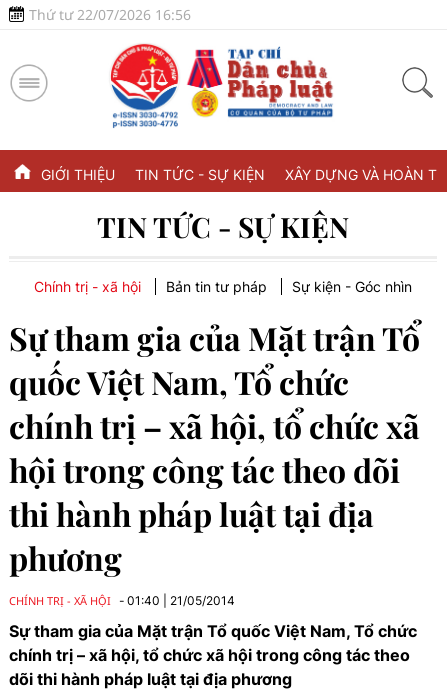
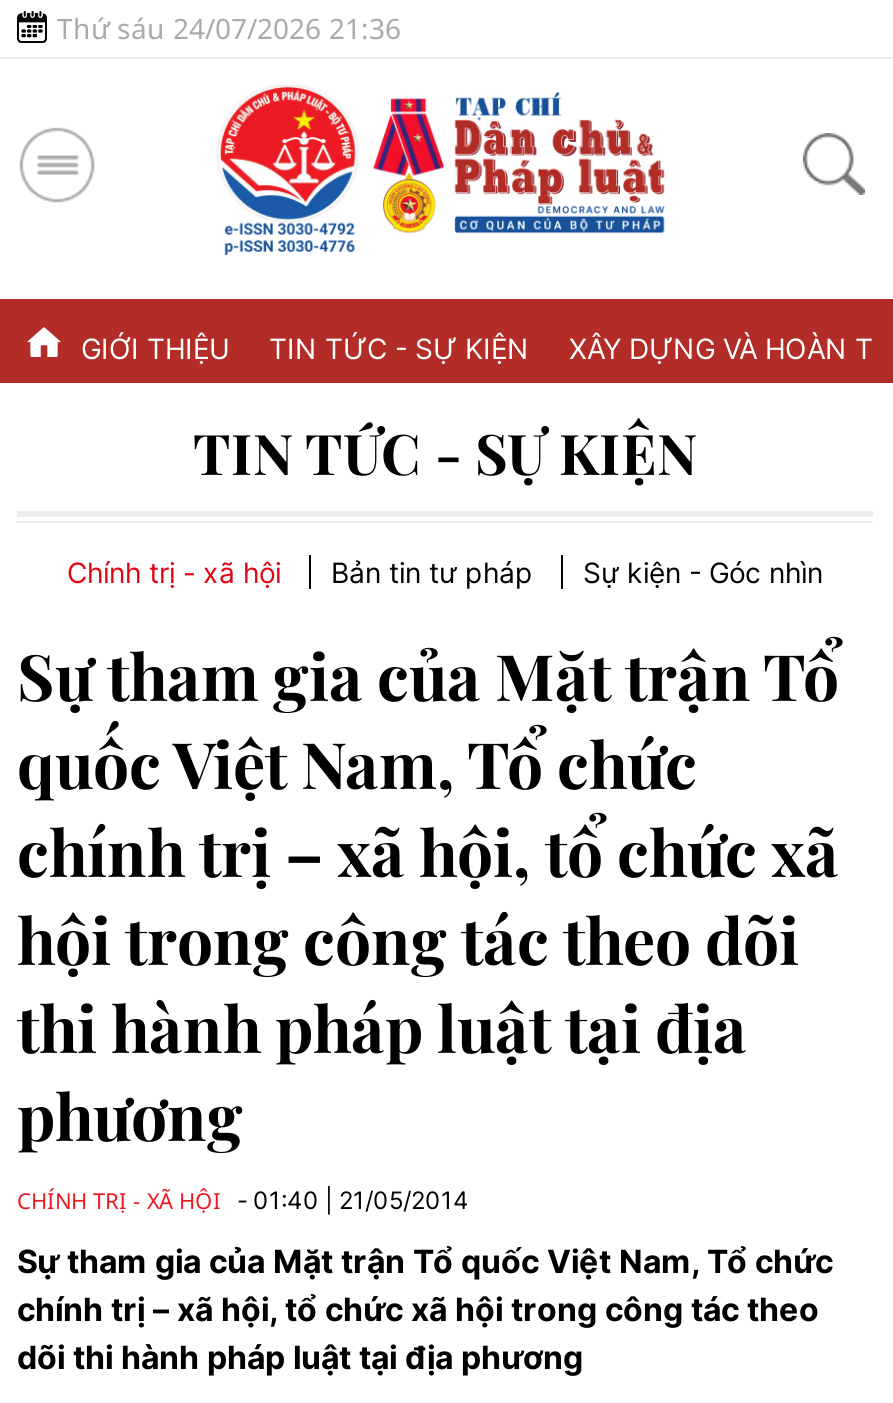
[29,5,191,24] Thứ tư 22/07/2026 16:56 -> [57,9,401,47] Thứ sáu 24/07/2026 21:36

